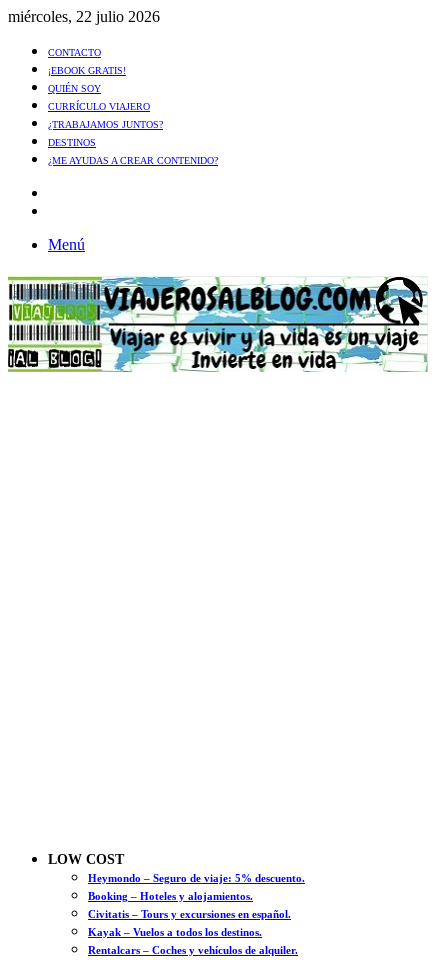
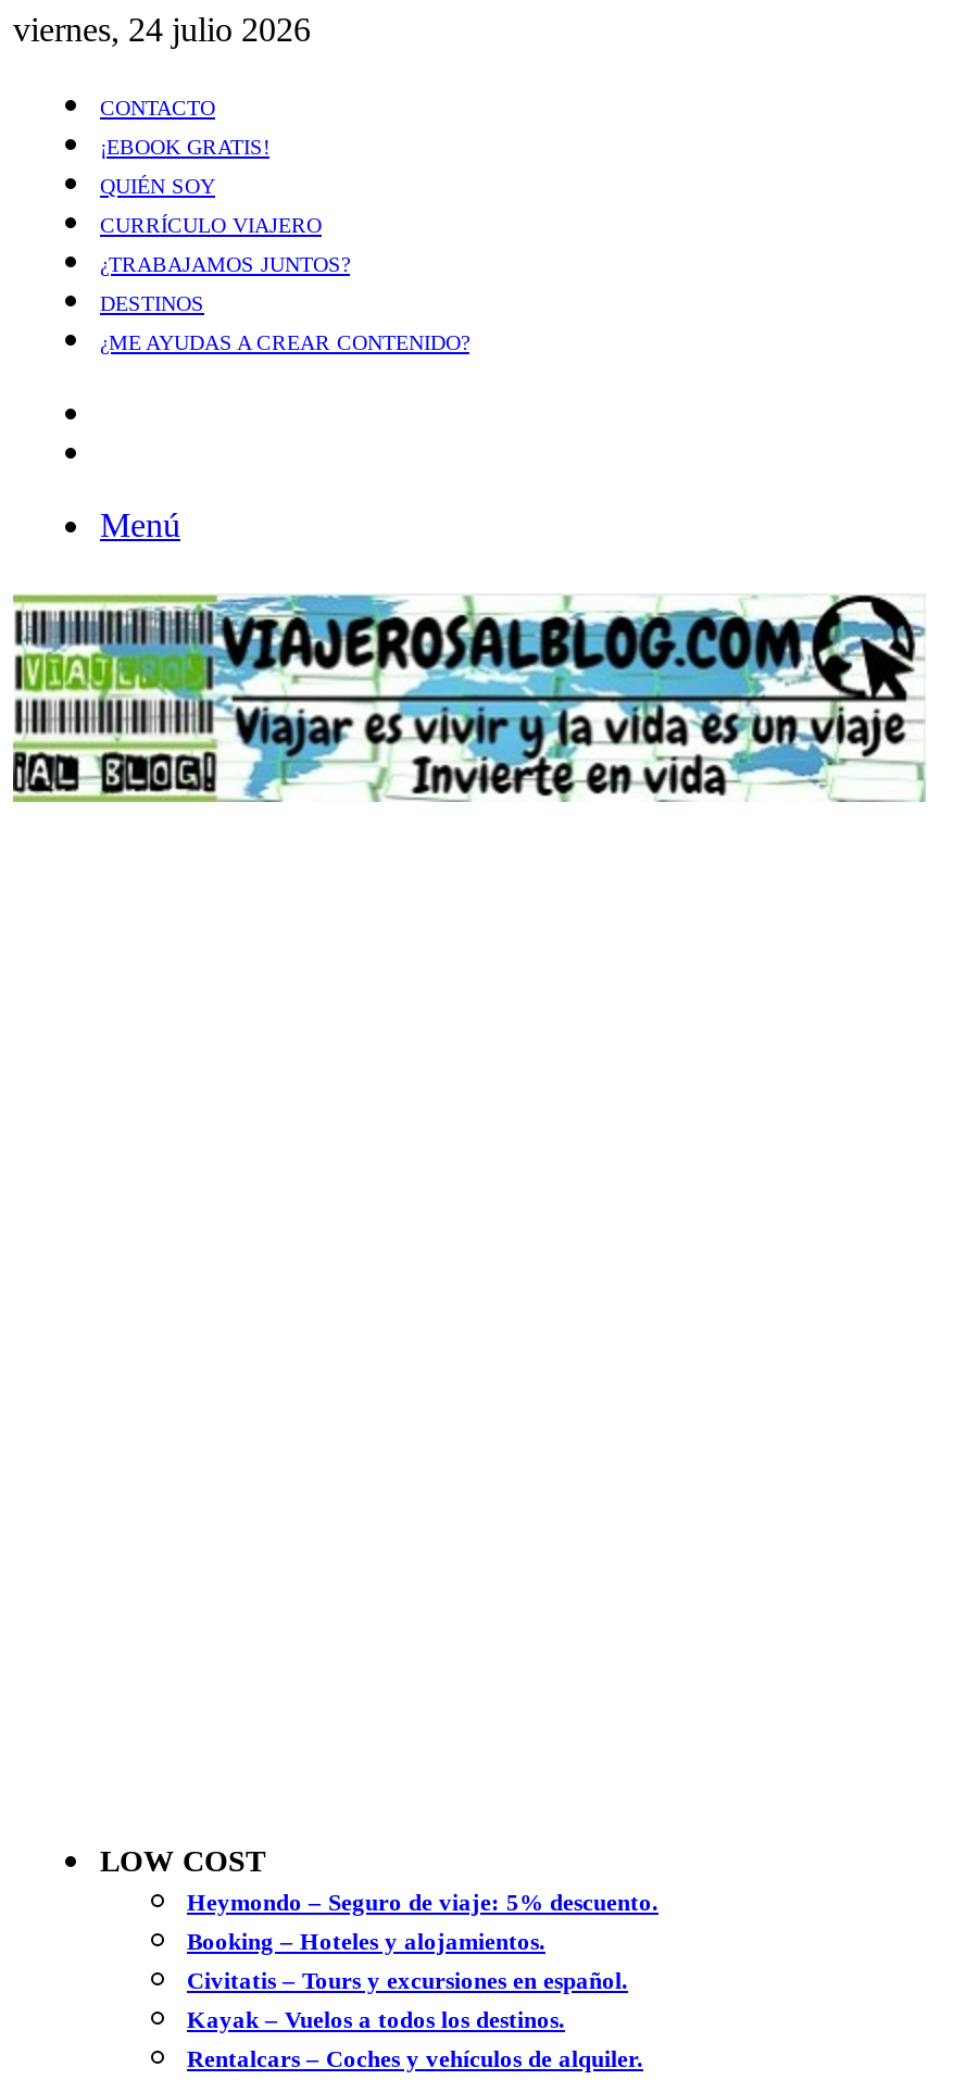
[8,8,160,25] miércoles, 22 julio 2026 -> [13,11,311,48] viernes, 24 julio 2026

